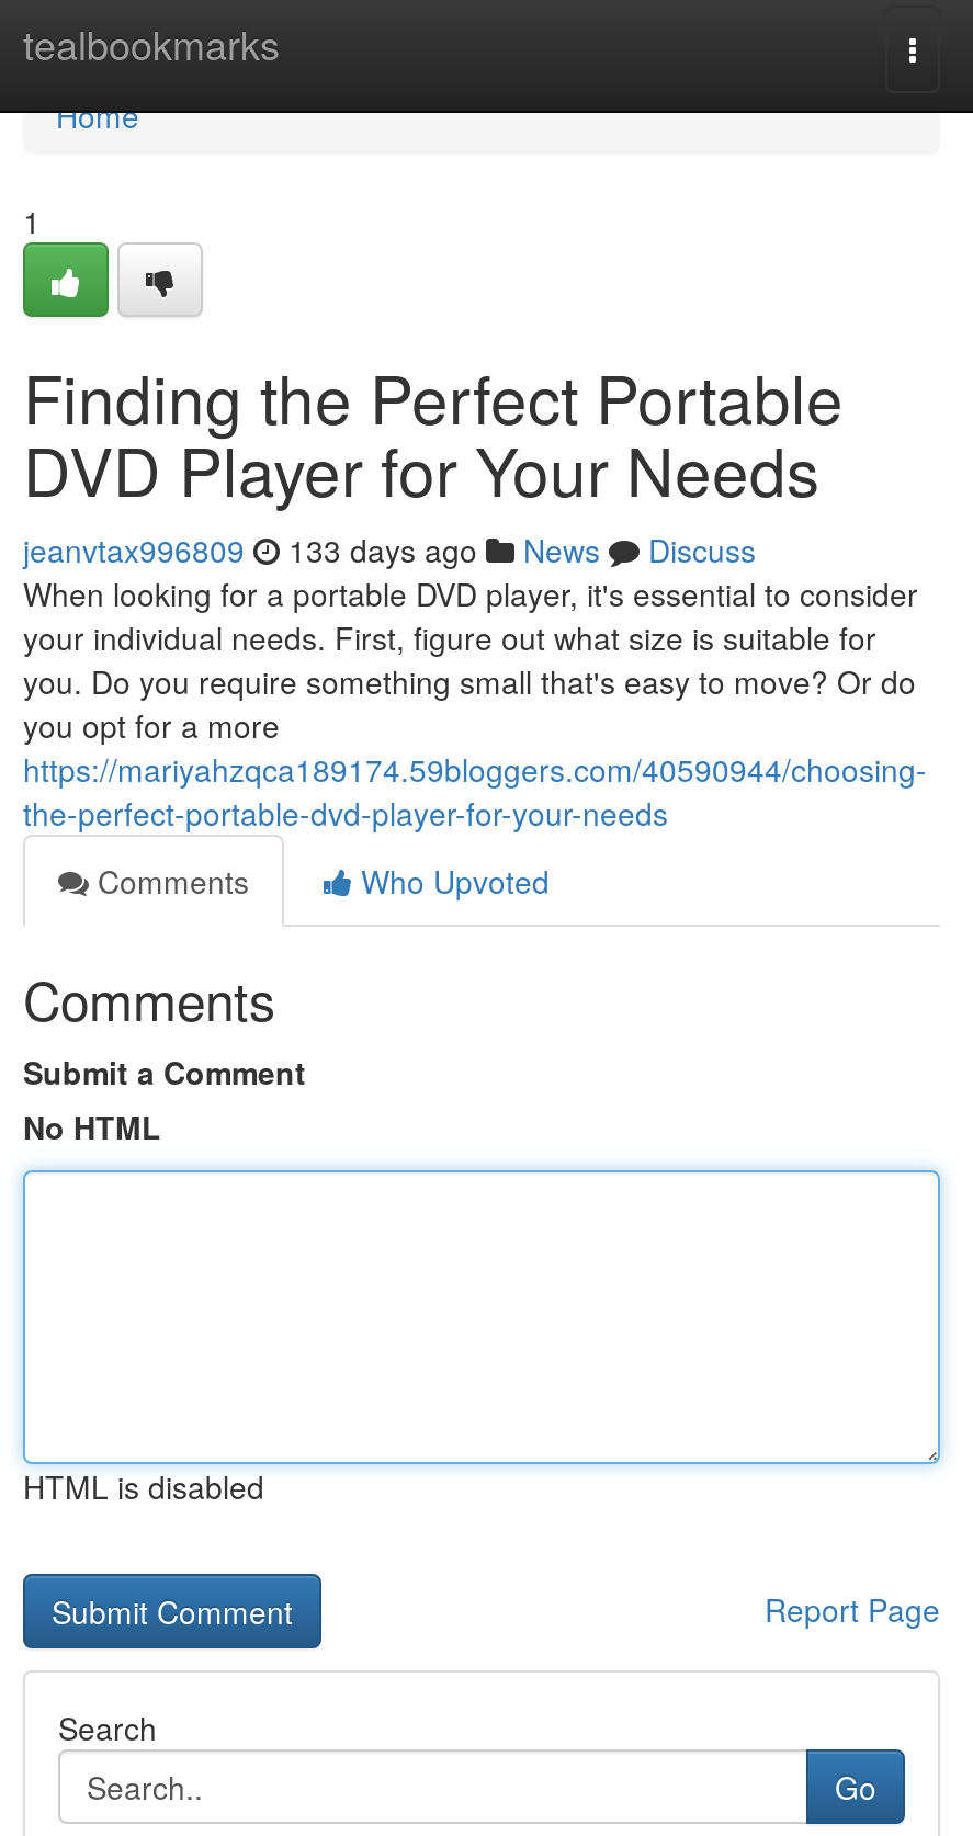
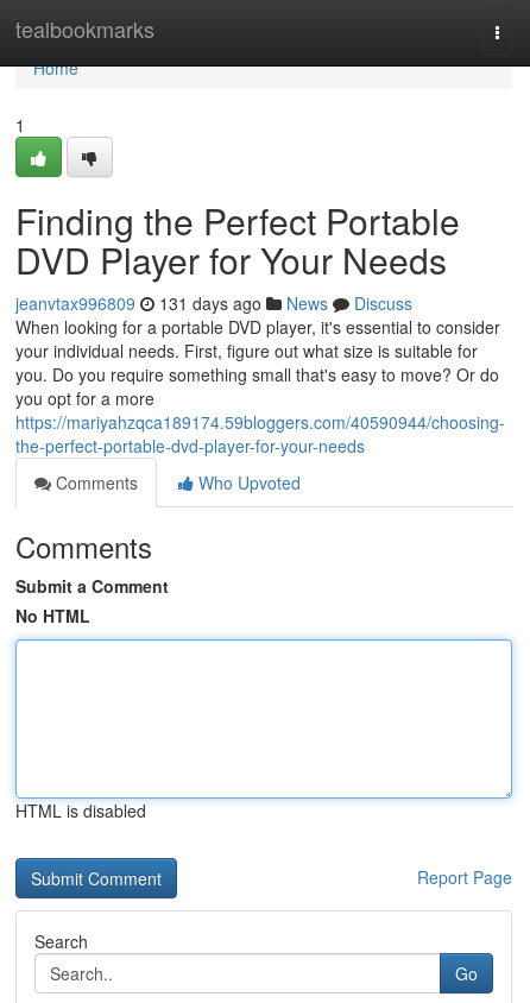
[23,528,756,571] jeanvtax996809 133 days ago News Discuss -> [15,291,412,315] jeanvtax996809 131 days ago News Discuss

